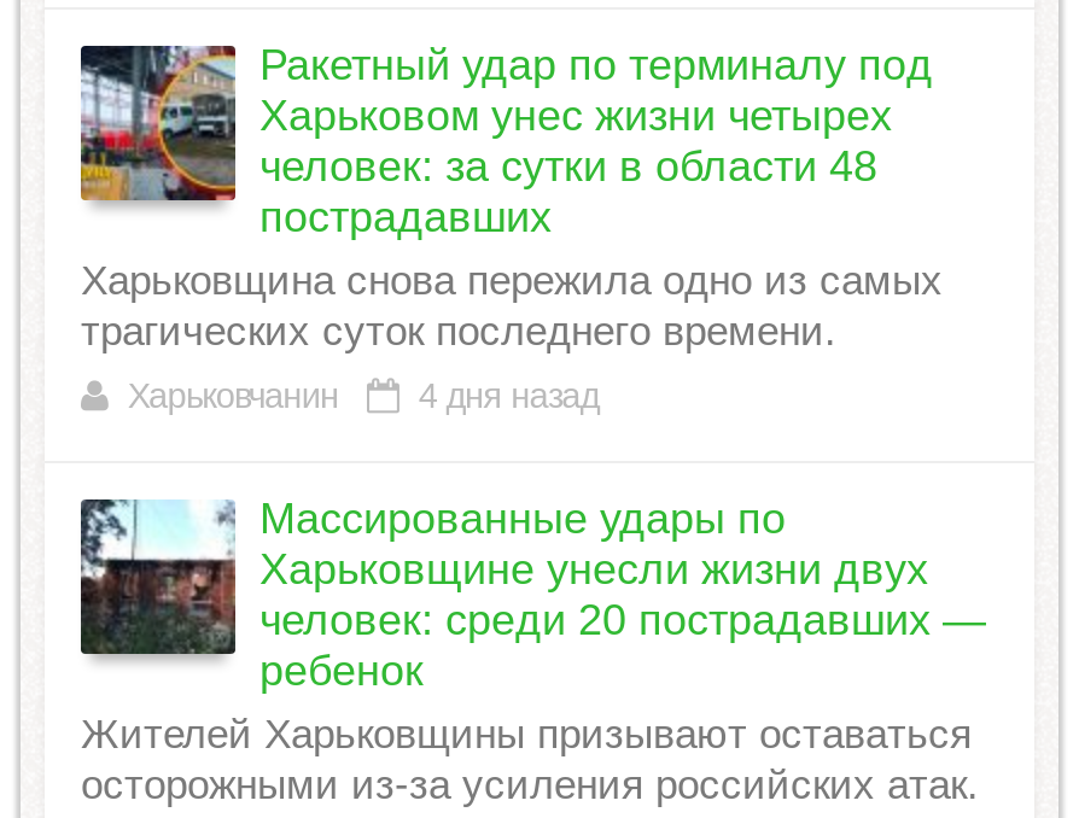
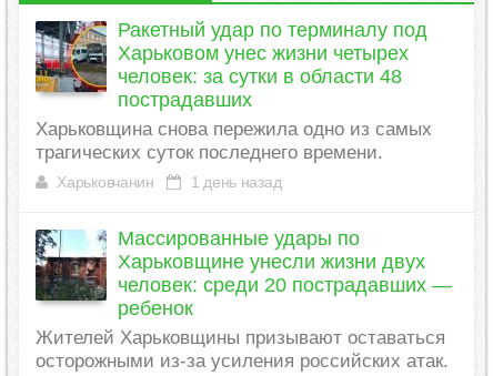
[128,376,599,415] Харьковчанин 4 дня назад -> [57,173,281,191] Харьковчанин 1 день назад

